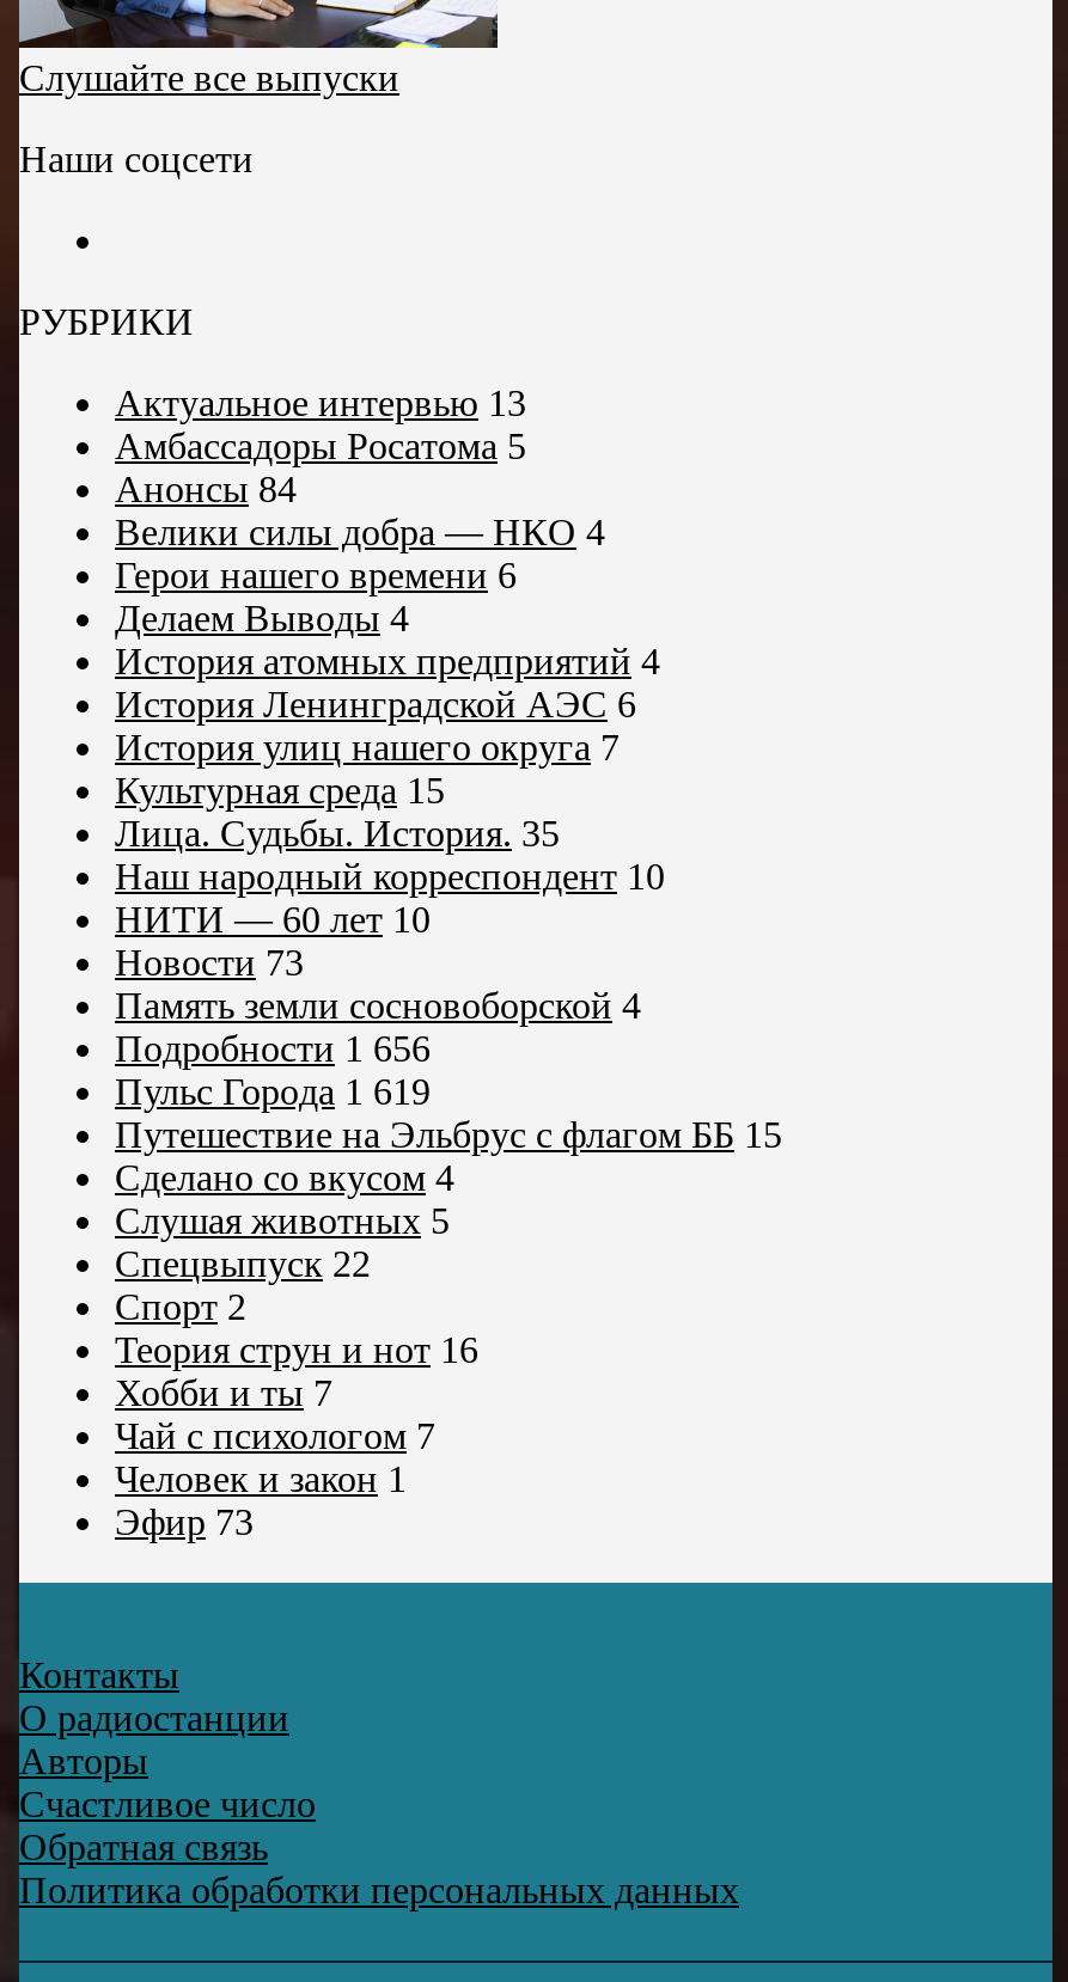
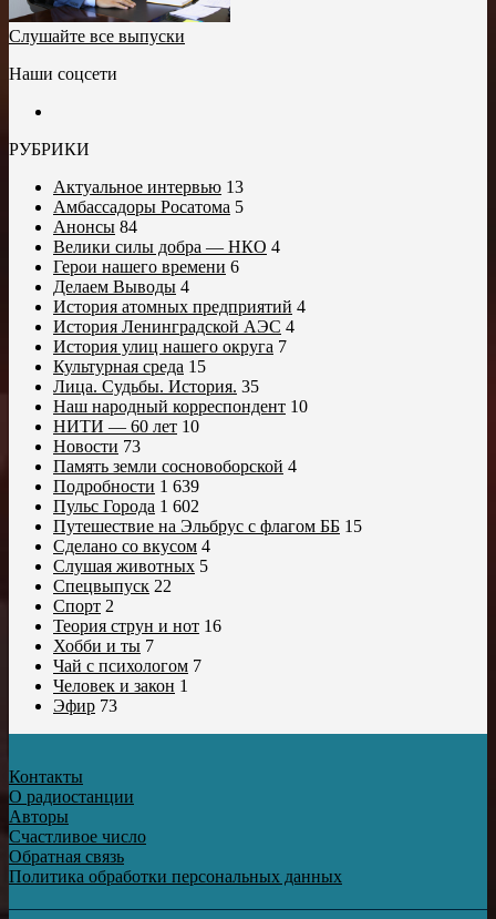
[115,685,636,725] История Ленинградской АЭС 6 -> [53,317,294,336] История Ленинградской АЭС 4
[115,1029,431,1070] Подробности 1 656 -> [53,477,199,496] Подробности 1 639
[115,1072,431,1113] Пульс Города 1 619 -> [53,497,199,516] Пульс Города 1 602

